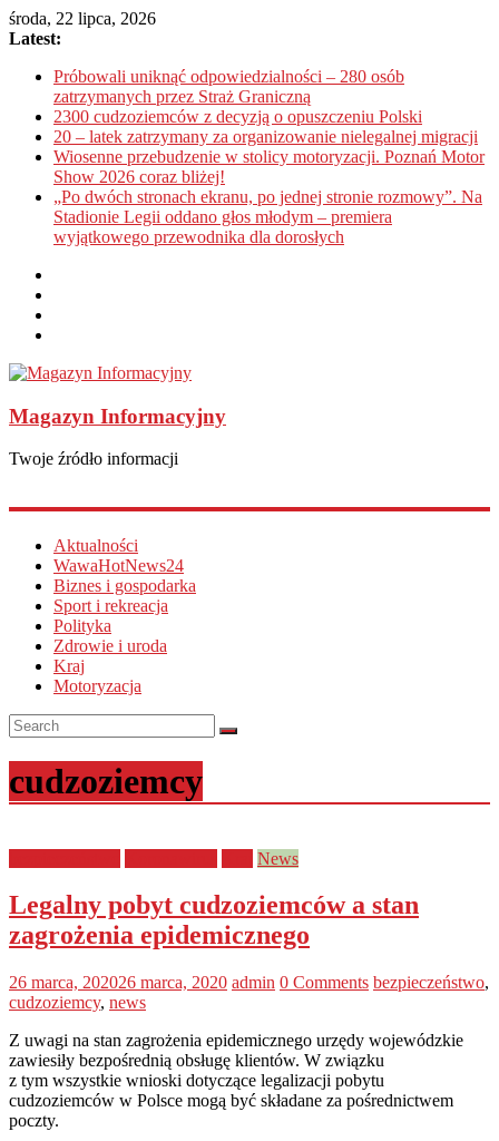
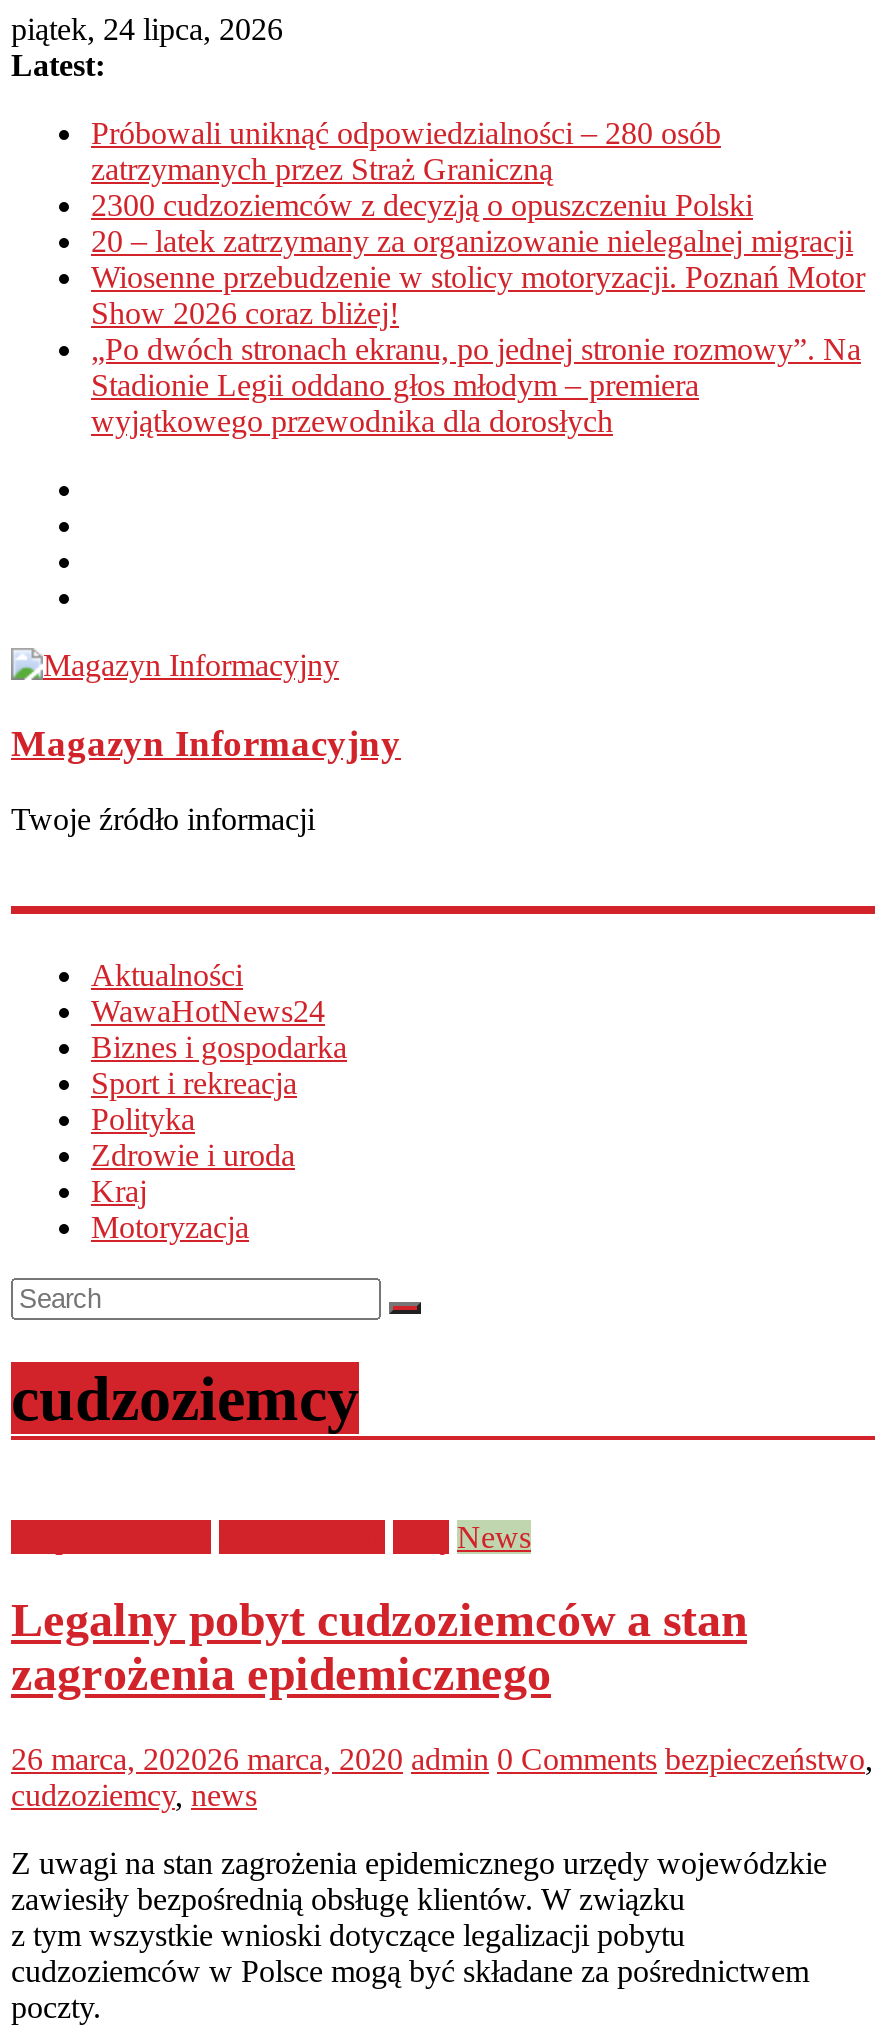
[9,9,156,28] środa, 22 lipca, 2026 -> [11,12,283,46] piątek, 24 lipca, 2026

